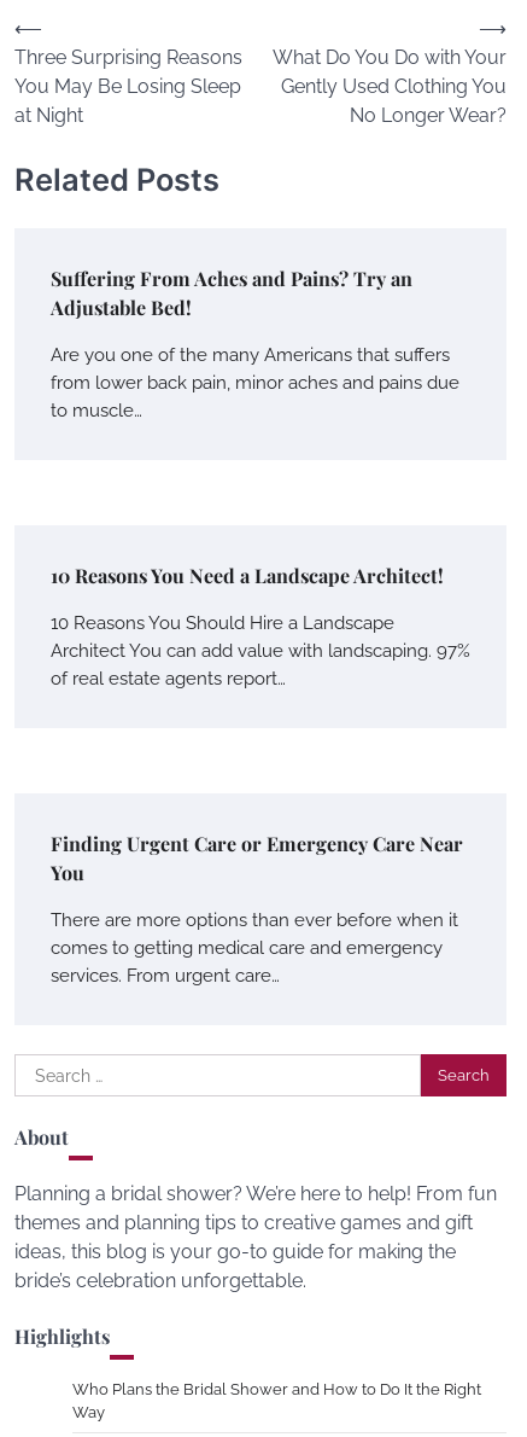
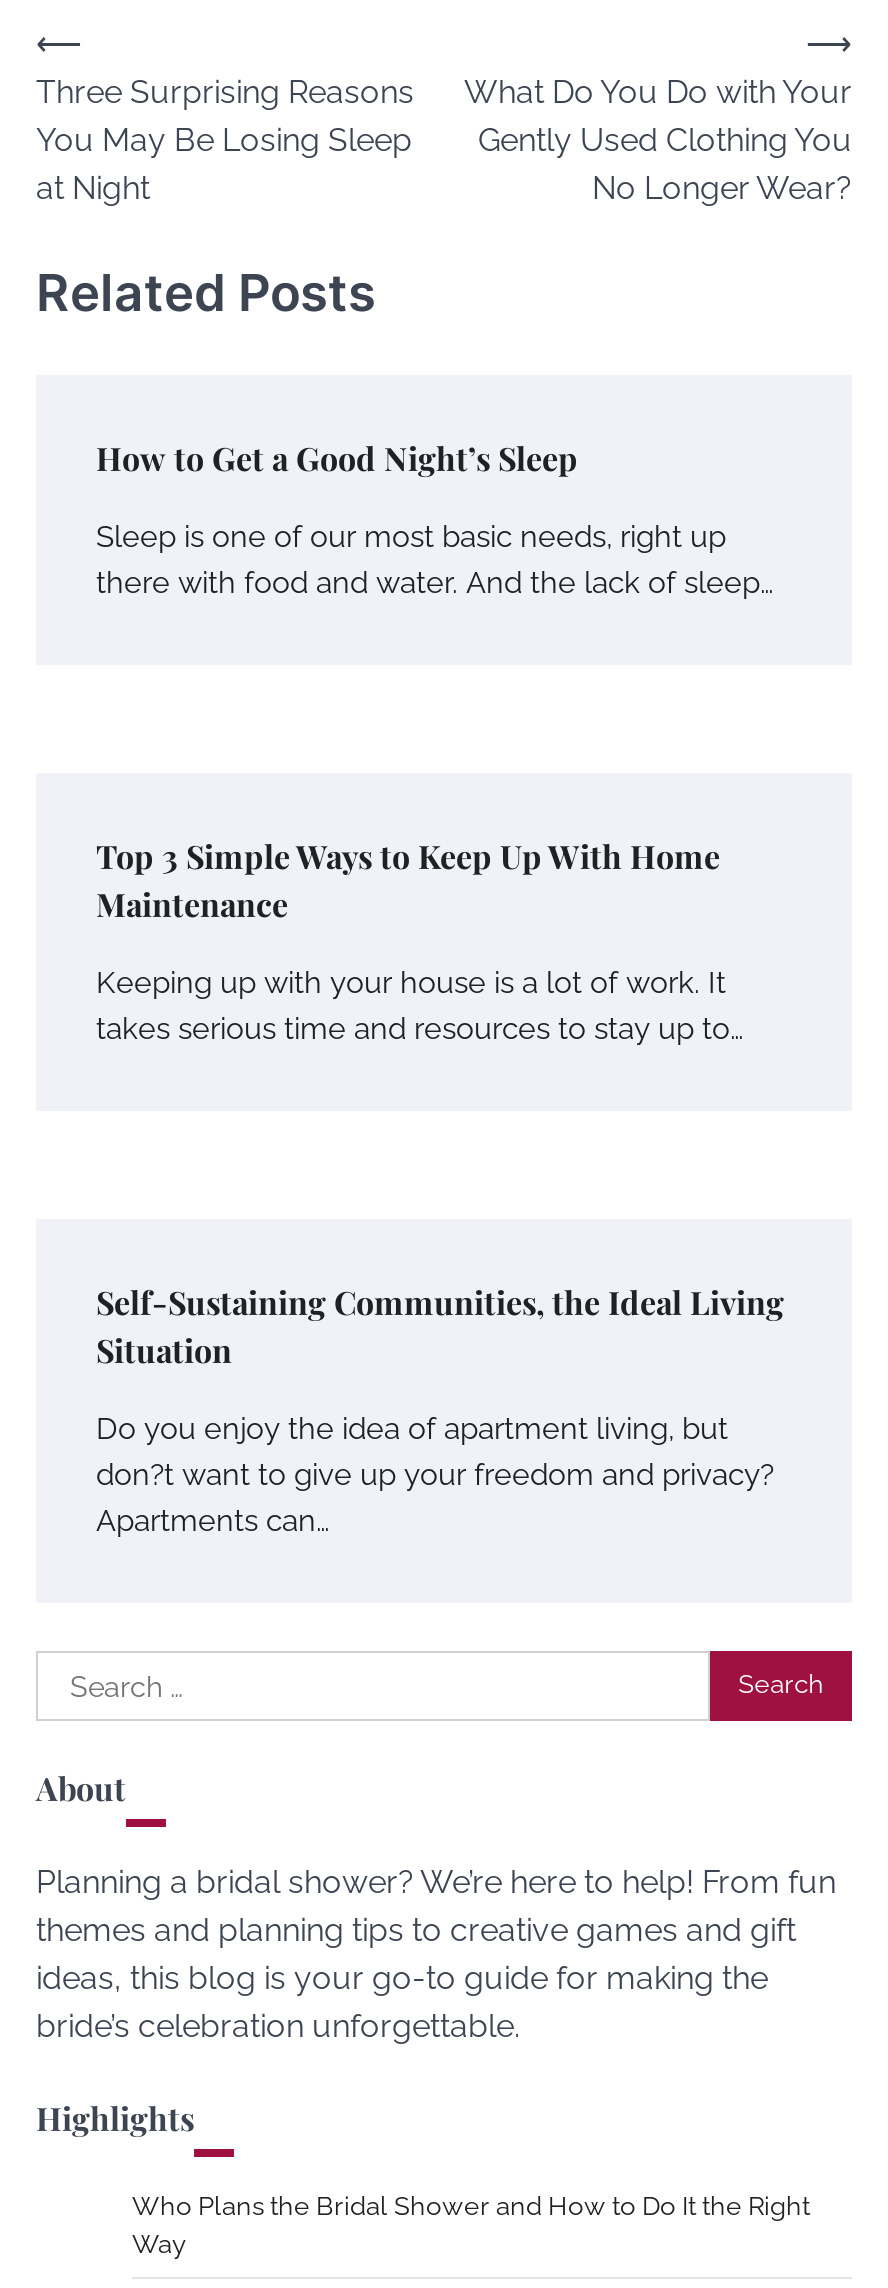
[51,266,412,320] Suffering From Aches and Pains? Try an | Adjustable Bed! -> [96,437,578,479] How to Get a Good Night’s Sleep
[51,344,459,420] Are you one of the many Americans that suffers | from lower back pain, minor aches and pains due | to muscle… -> [96,519,774,599] Sleep is one of our most basic needs, right up | there with food and water. And the lack of sleep…
[51,563,444,588] 10 Reasons You Need a Landscape Architect! -> [96,835,720,925] Top 3 Simple Ways to Keep Up With Home | Maintenance
[51,612,470,688] 10 Reasons You Should Hire a Landscape | Architect You can add value with landscaping. 97% | of real estate agents report… -> [96,965,744,1045] Keeping up with your house is a lot of work. It | takes serious time and resources to stay up to…
[51,831,463,885] Finding Urgent Care or Emergency Care Near | You -> [96,1281,784,1371] Self-Sustaining Communities, the Ideal Living | Situation
[51,909,458,985] There are more options than ever before when it | comes to getting medical care and emergency | services. From urgent care… -> [96,1411,774,1537] Do you enjoy the idea of apartment living, but | don?t want to give up your freedom and privacy? | Apartments can…

